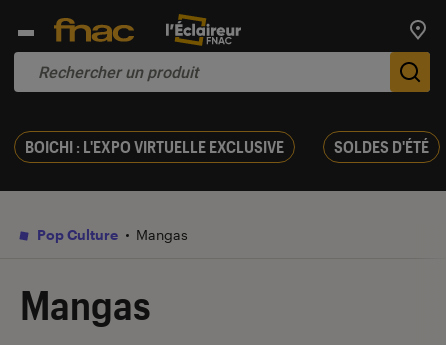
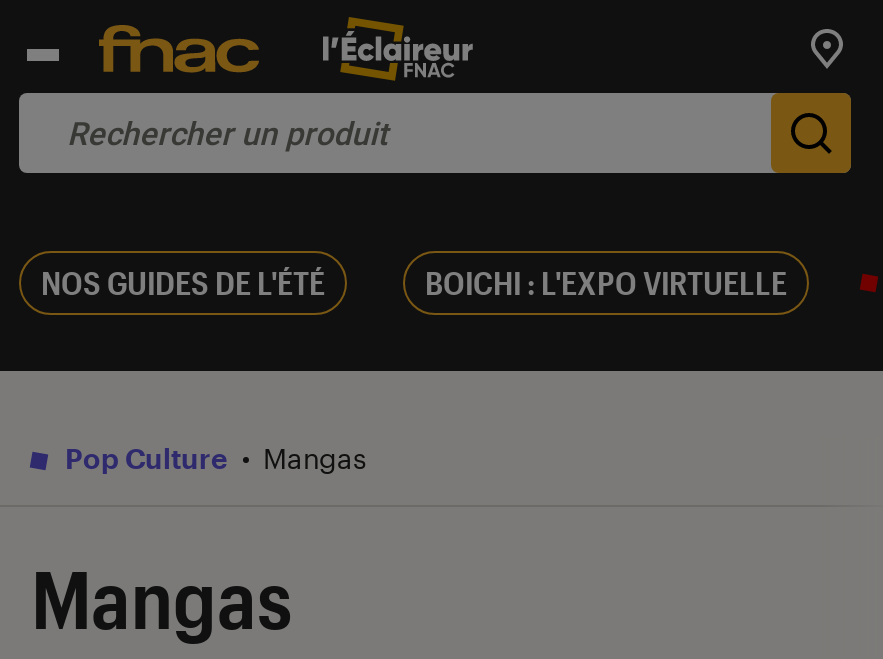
[25,137,429,156] BOICHI : L'EXPO VIRTUELLE EXCLUSIVE | SOLDES D'ÉTÉ -> [41,263,787,301] NOS GUIDES DE L'ÉTÉ | BOICHI : L'EXPO VIRTUELLE

